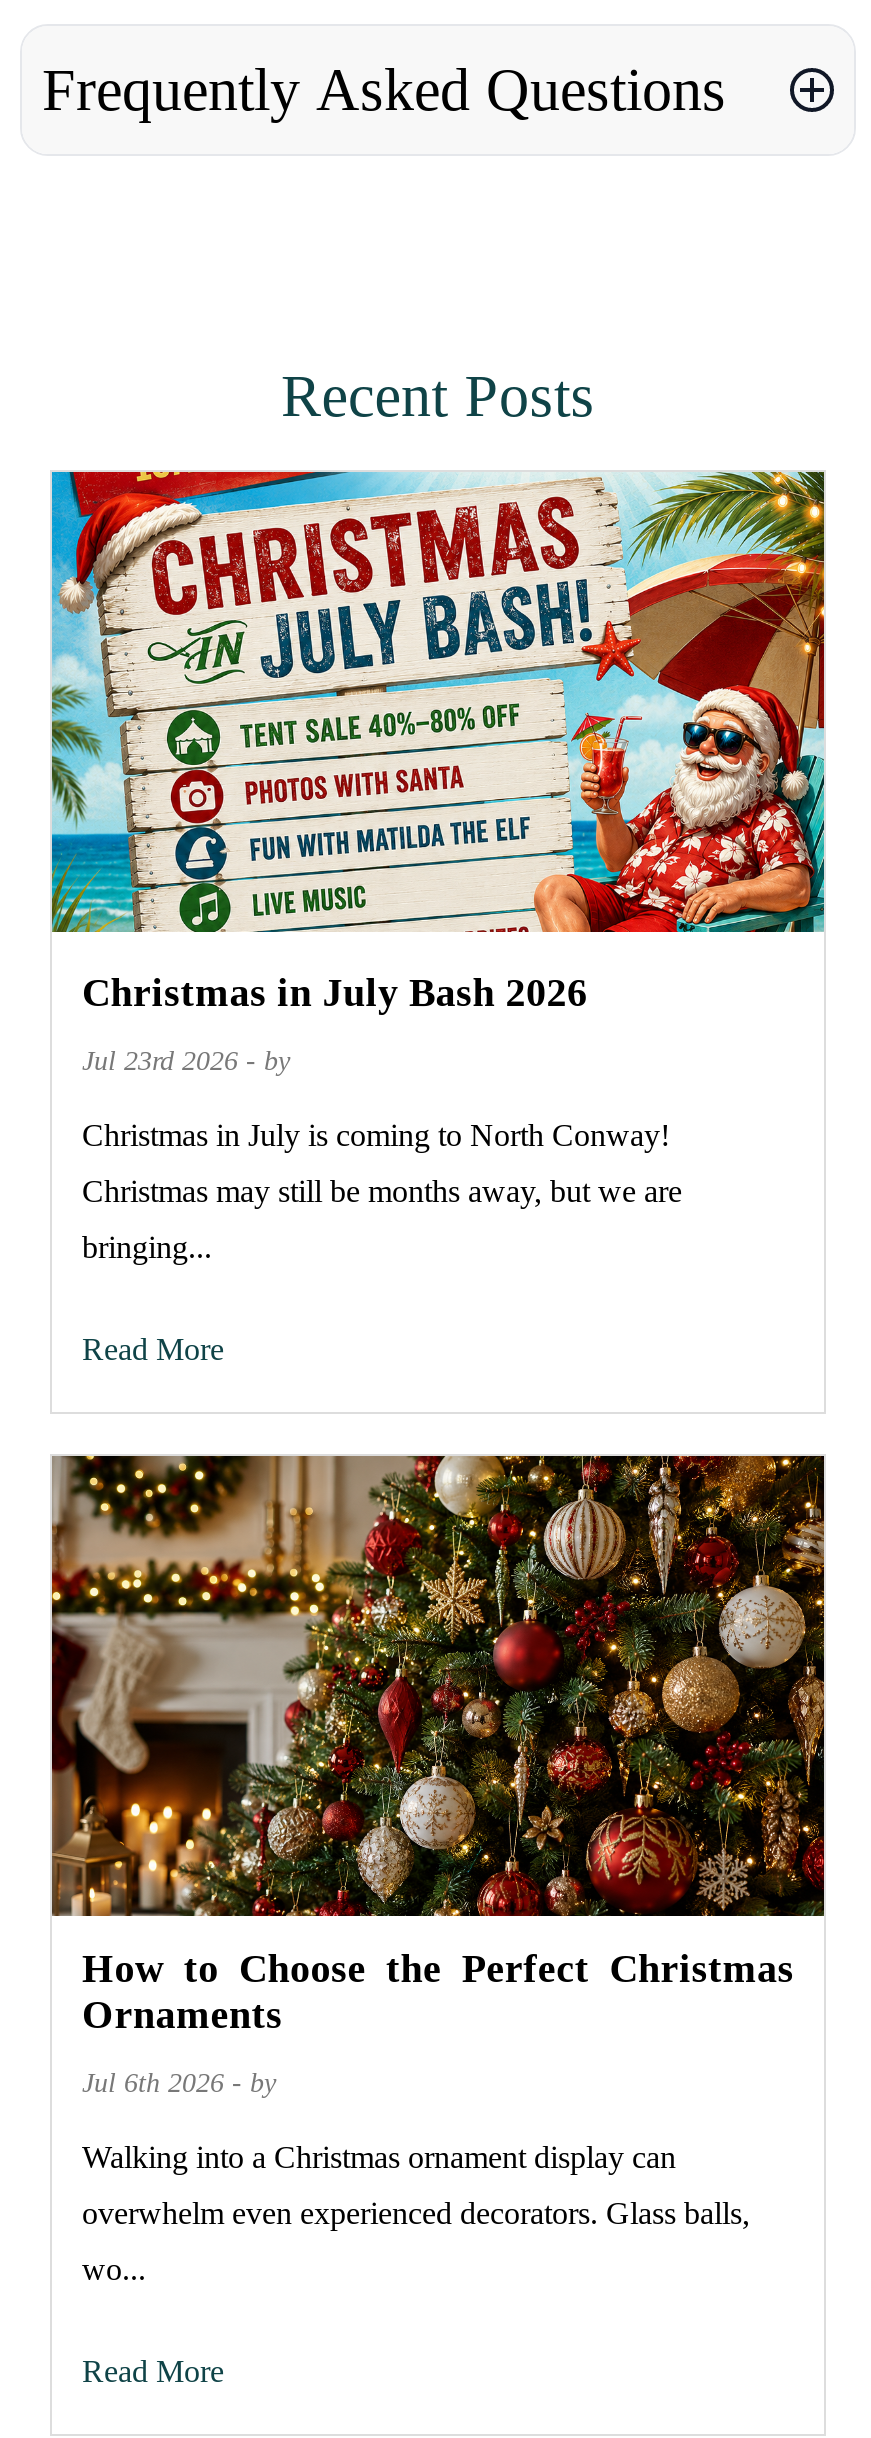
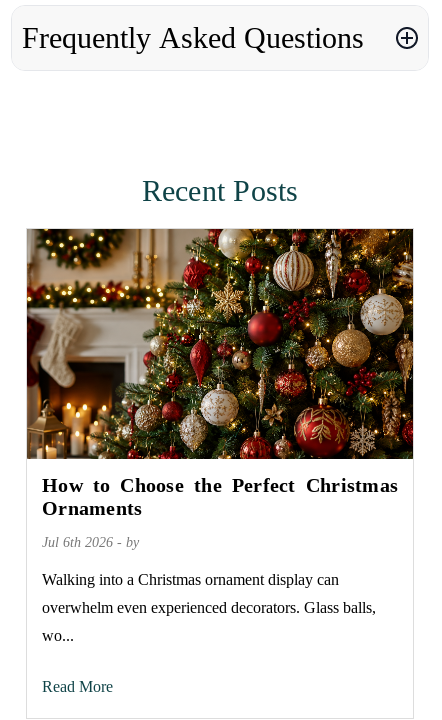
[50,470,826,1366] [image] | Christmas in July Bash 2026 | Jul 23rd 2026 - by | Christmas in July is coming to North Conway! | Christmas may still be months away, but we are | bringing... | Read More -> none

